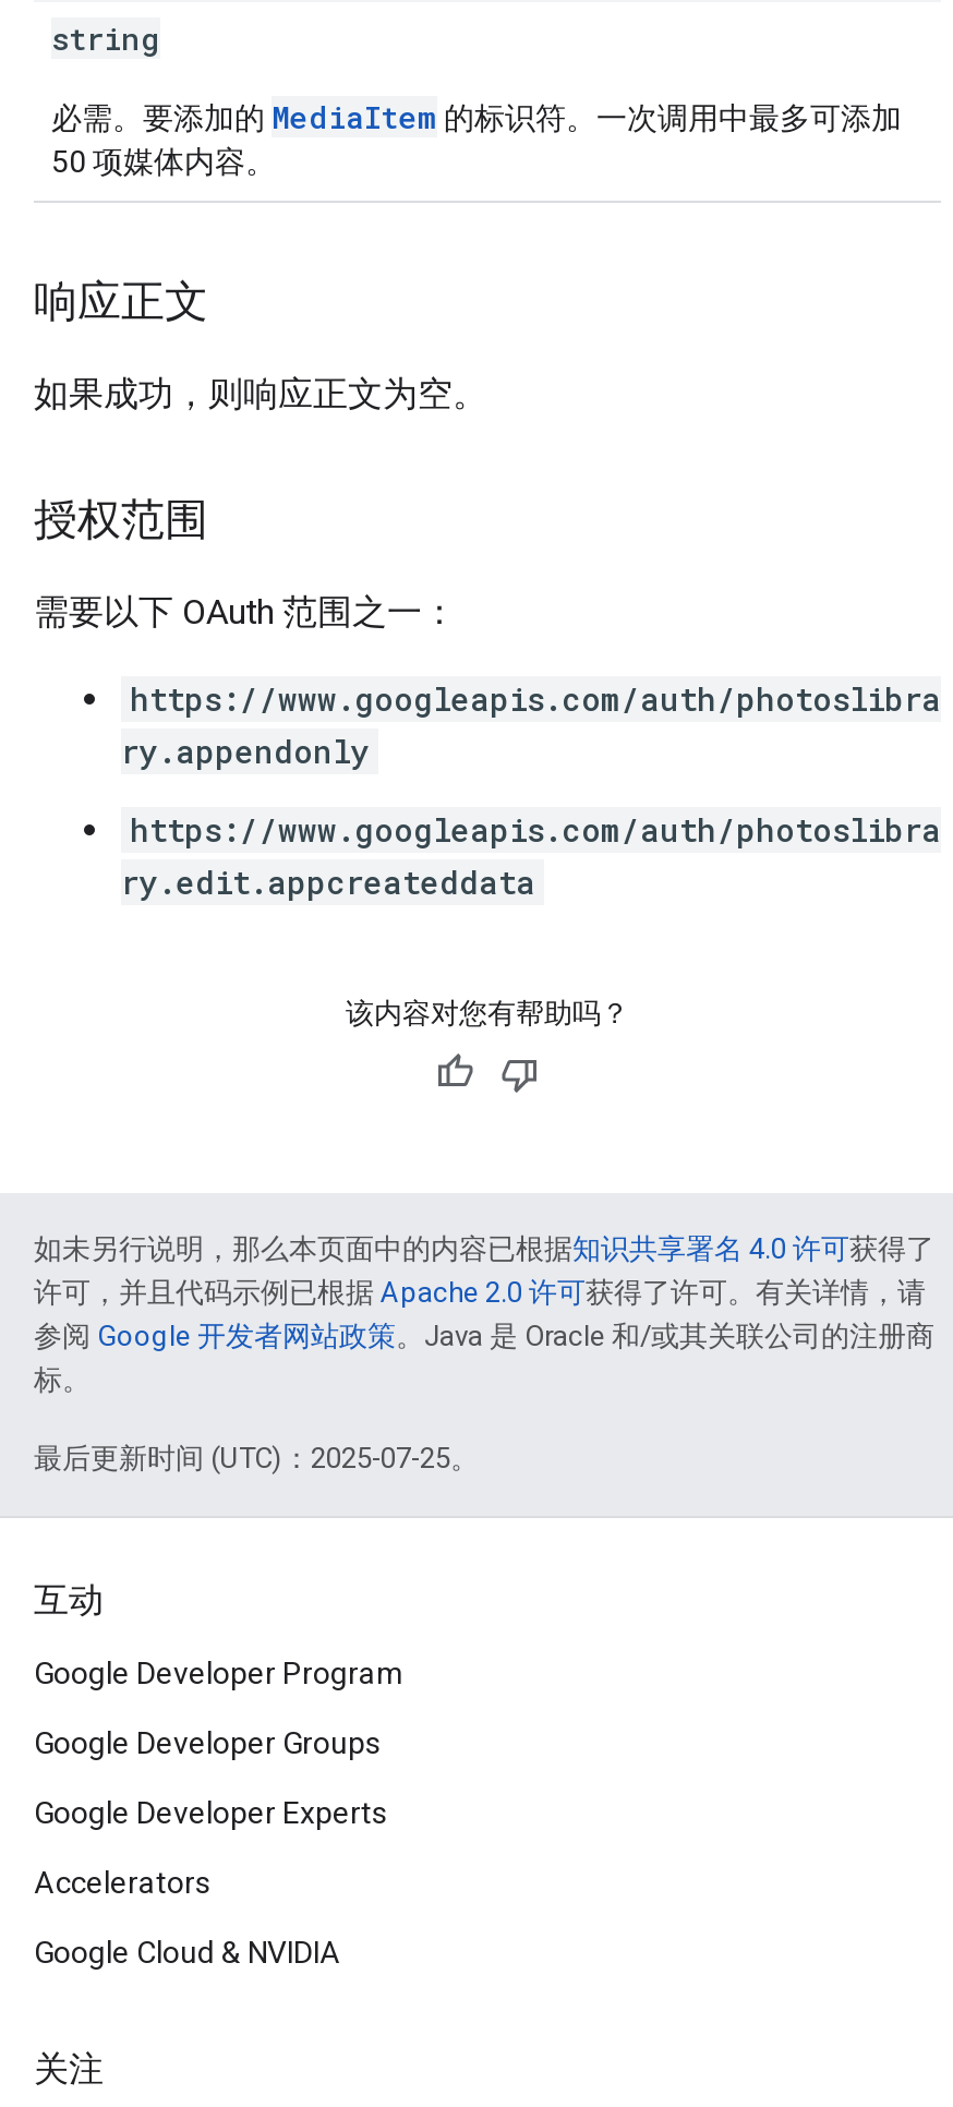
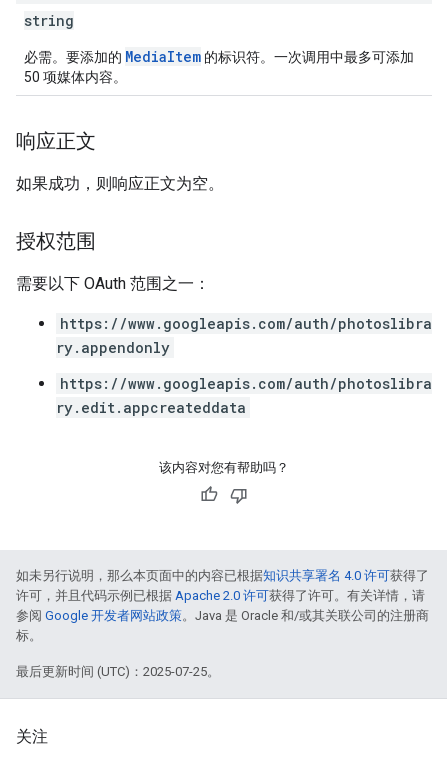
[34,1579,405,1970] 互动 | Google Developer Program | Google Developer Groups | Google Developer Experts | Accelerators | Google Cloud & NVIDIA -> none

